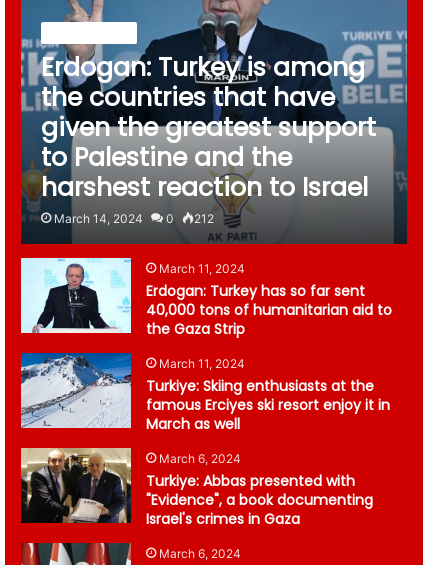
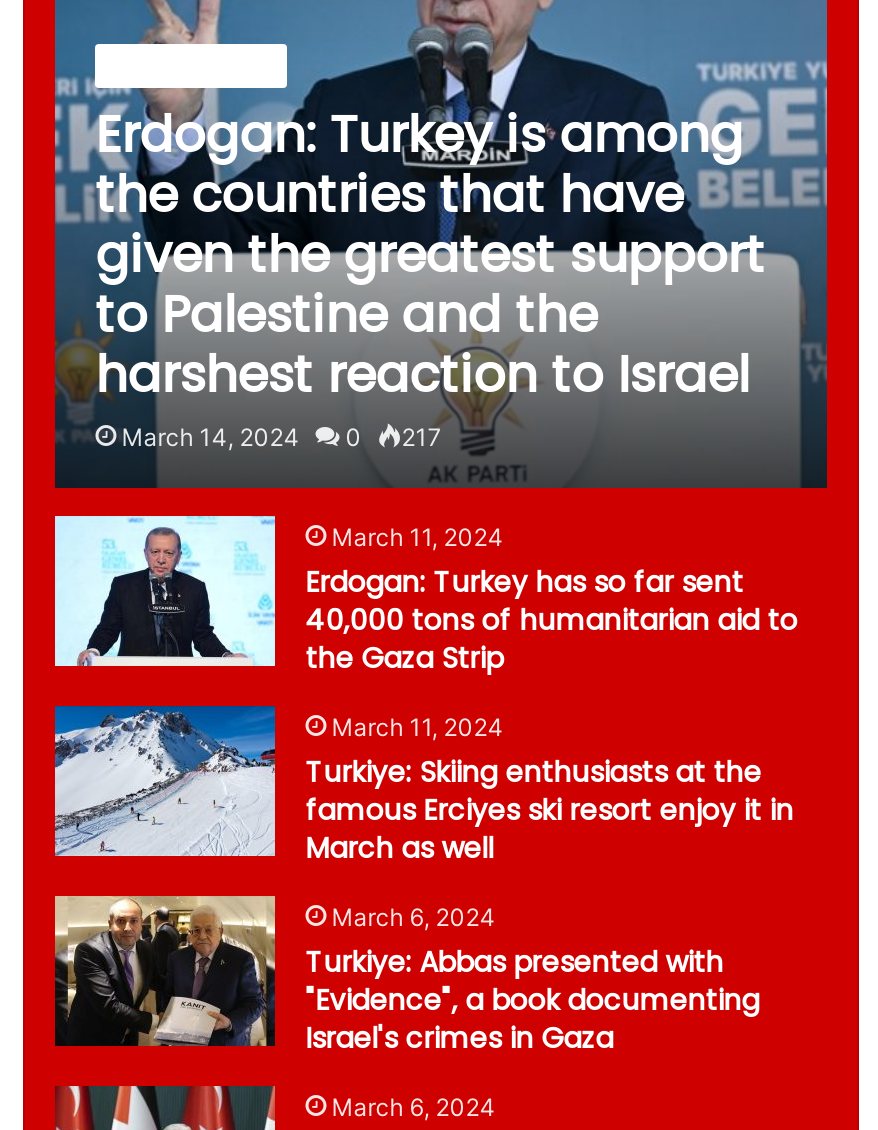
[54,211,214,226] March 14, 2024 0 212 -> [122,422,442,452] March 14, 2024 0 217

